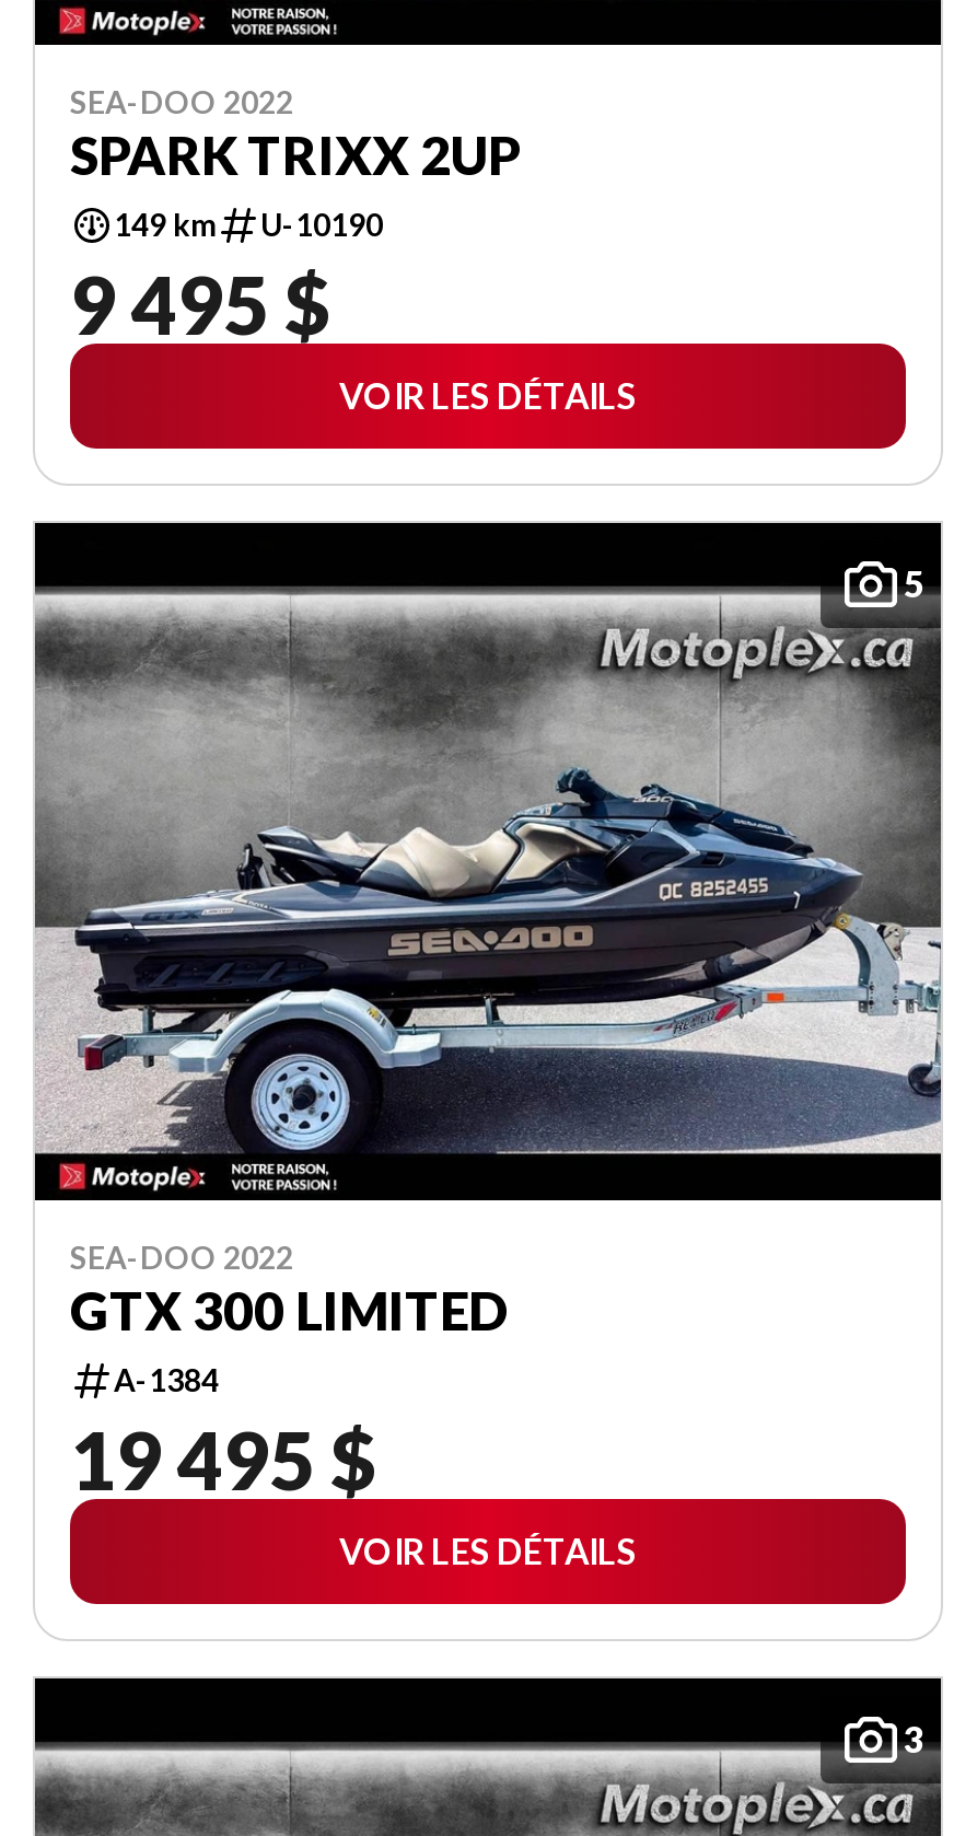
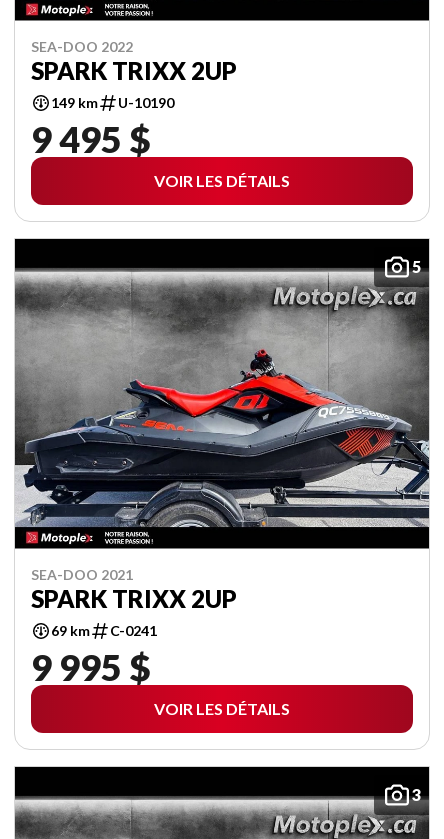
[35,766,941,1508] [image] | SEA-DOO 2022 | GTX 300 LIMITED | A-1384 | 19 495 $ -> [14,349,430,689] [image] | SEA-DOO 2021 | SPARK TRIXX 2UP | 69 km | C-0241 | 9 995 $

